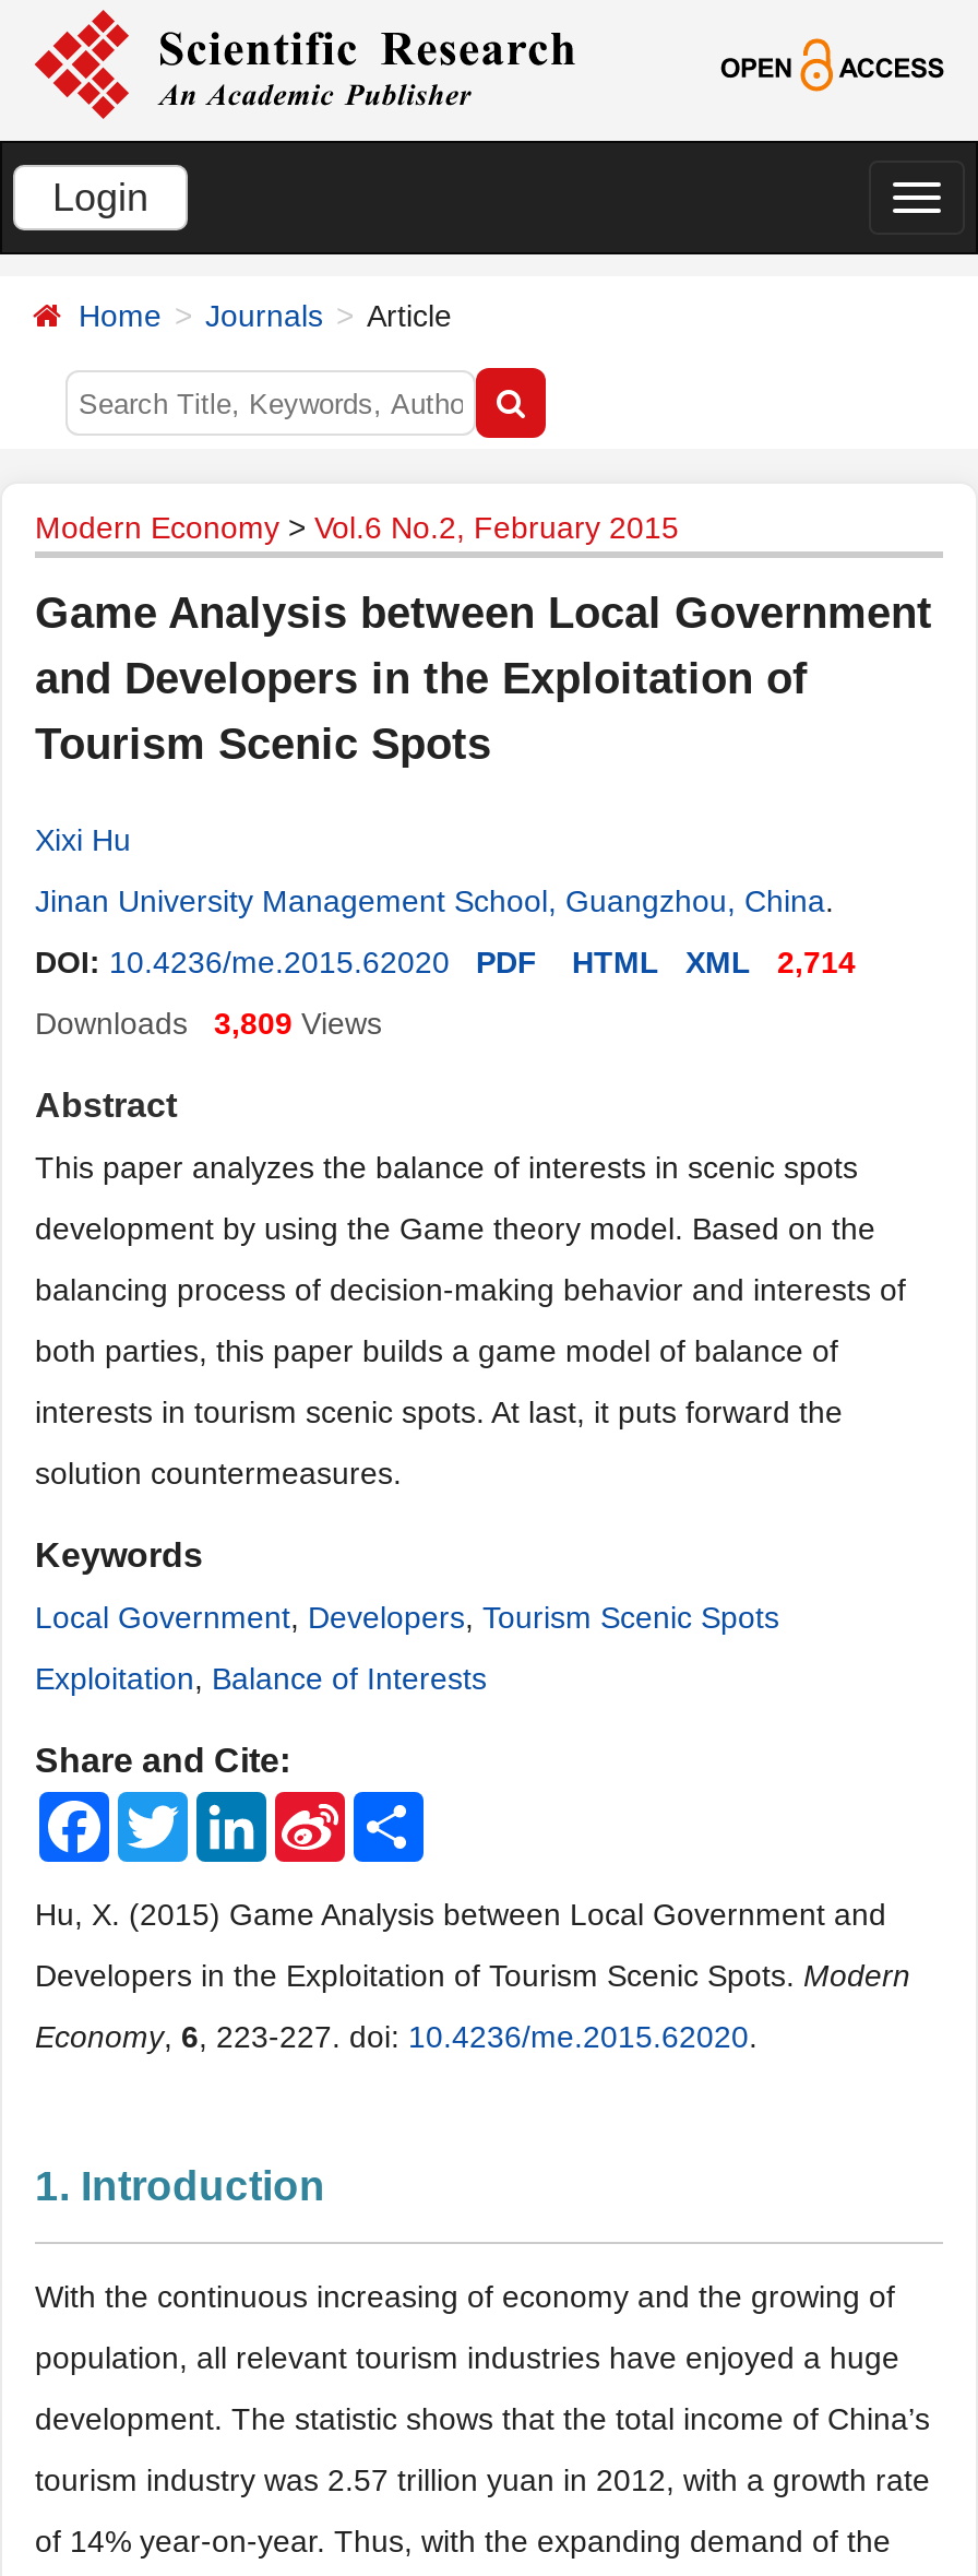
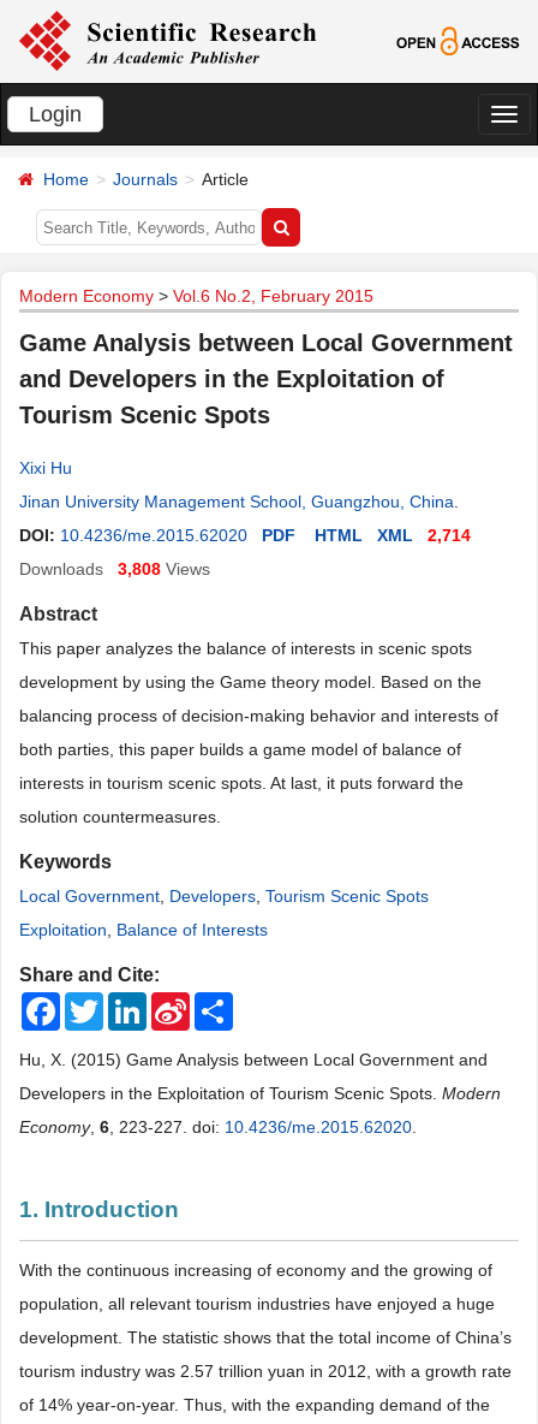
[35,1006,382,1041] Downloads 3,809 Views -> [19,559,210,578] Downloads 3,808 Views

